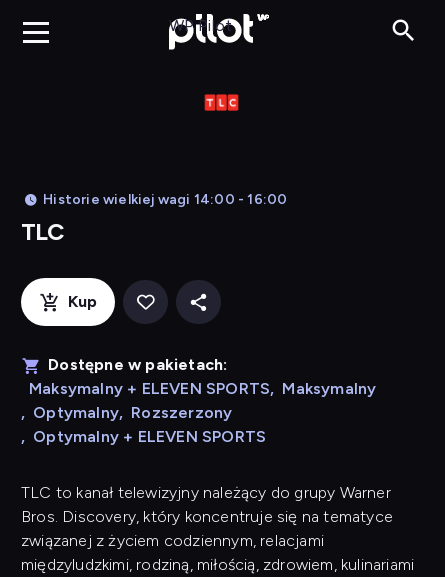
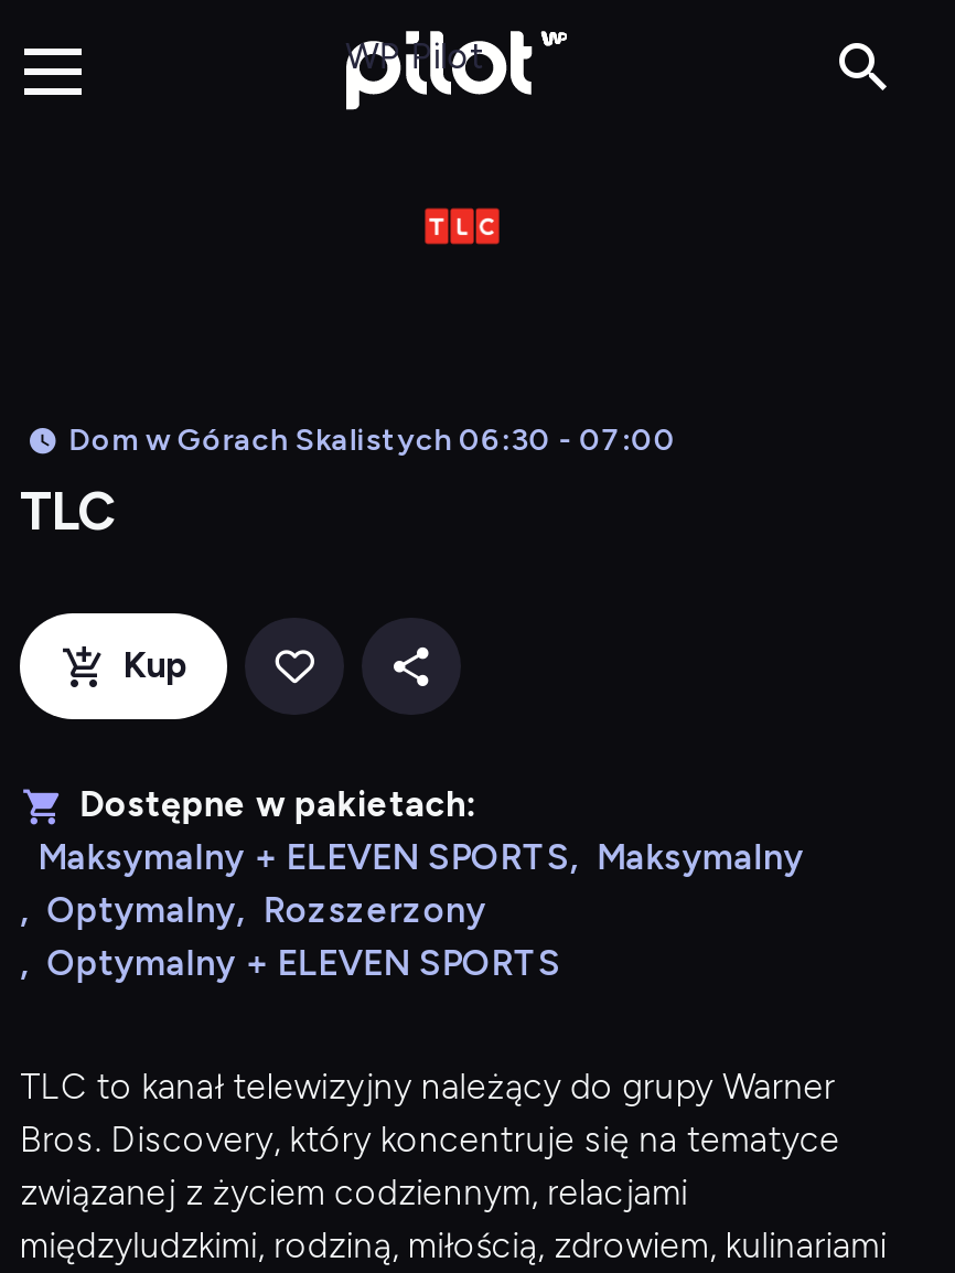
[43,191,287,208] Historie wielkiej wagi 14:00 - 16:00 -> [69,421,676,459] Dom w Górach Skalistych 06:30 - 07:00

